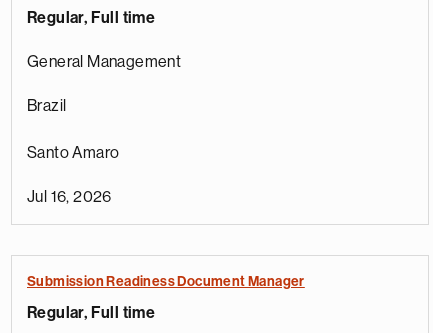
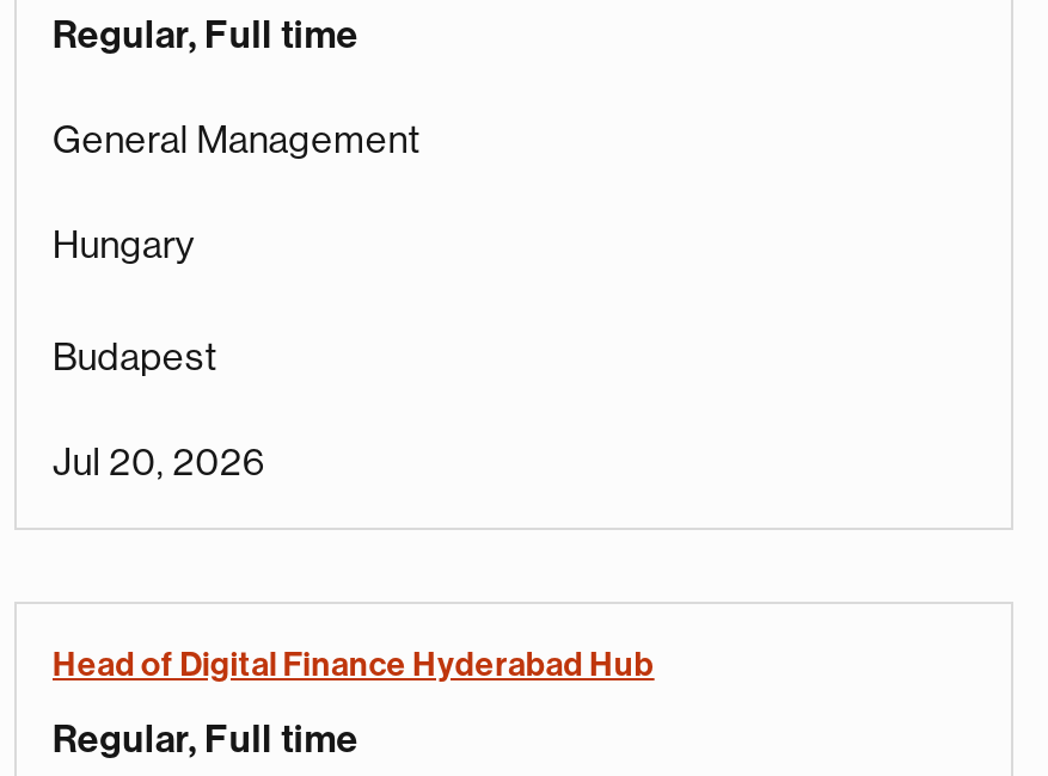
[27,98,66,114] Brazil -> [53,227,195,265] Hungary
[27,145,119,161] Santo Amaro -> [53,339,218,377] Budapest
[27,189,112,205] Jul 16, 2026 -> [53,444,265,482] Jul 20, 2026
[27,274,305,288] Submission Readiness Document Manager -> [53,647,654,680] Head of Digital Finance Hyderabad Hub

